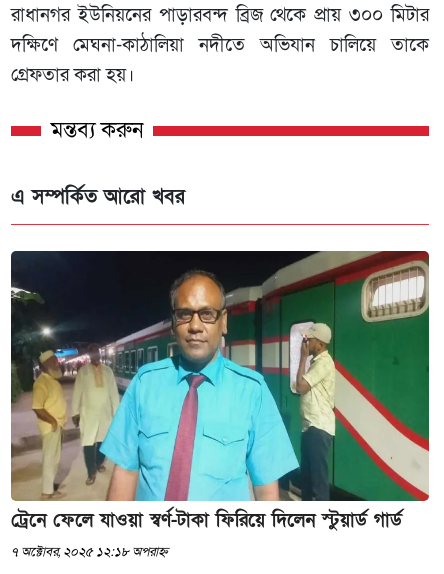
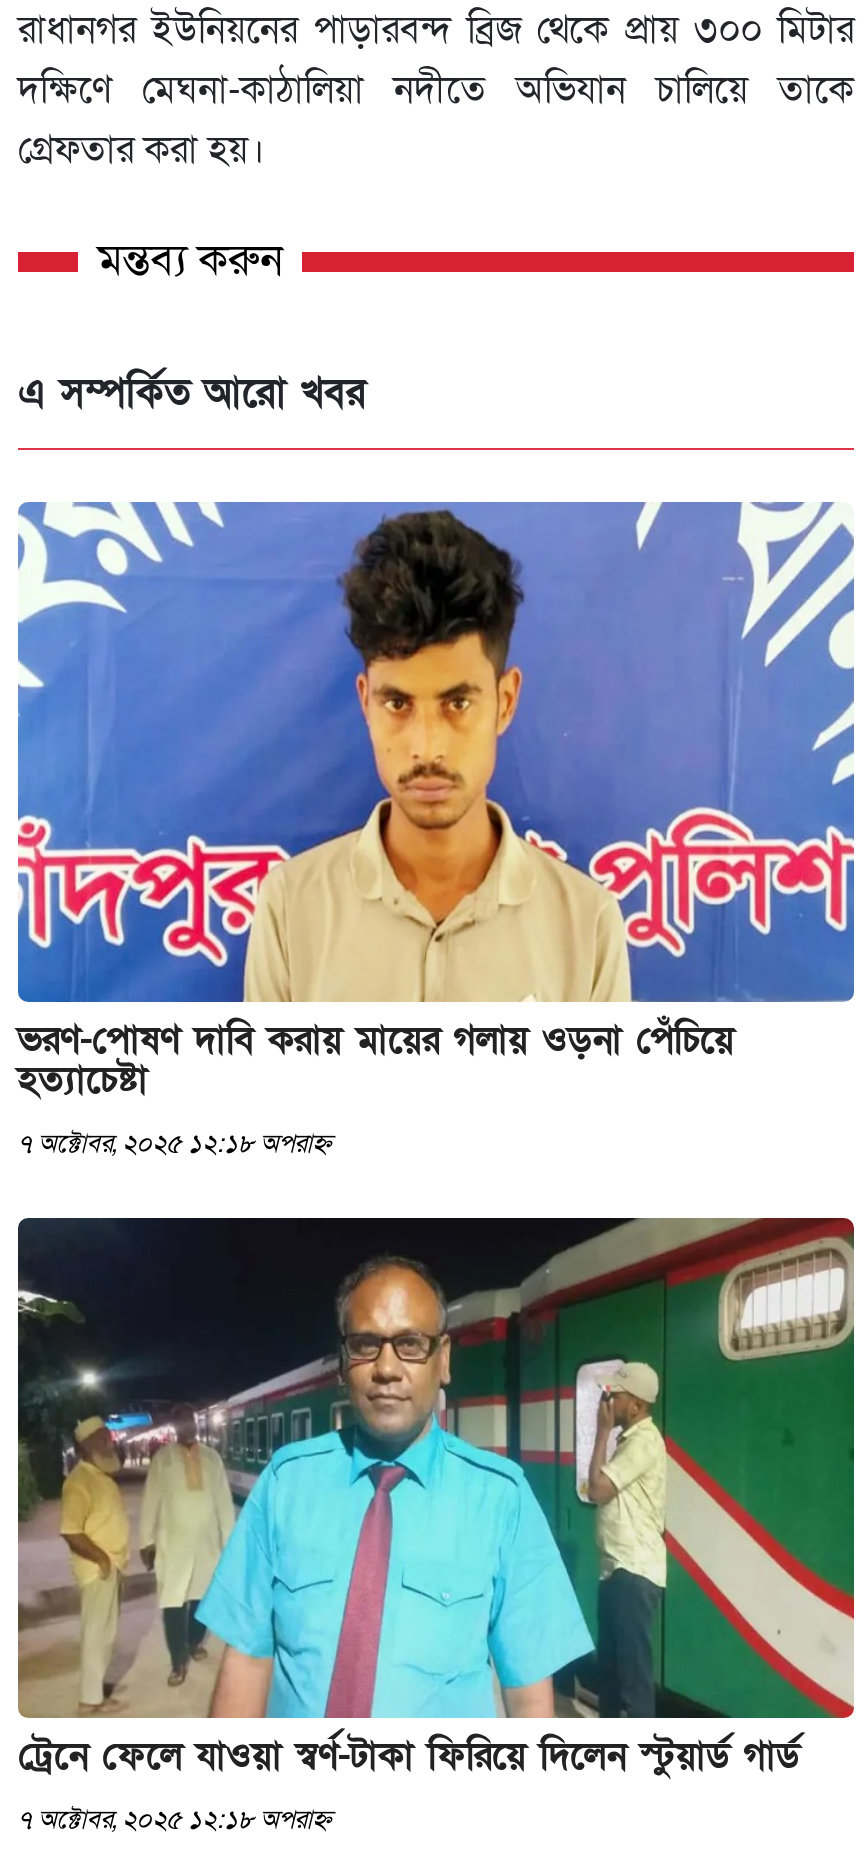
none -> [16,500,856,1162] [image] | ভরণ-পোষণ দাবি করায় মায়ের গলায় ওড়না পেঁচিয়ে | হত্যাচেষ্টা | ৭ অক্টোবর, ২০২৫ ১২:১৮ অপরাহ্ন

